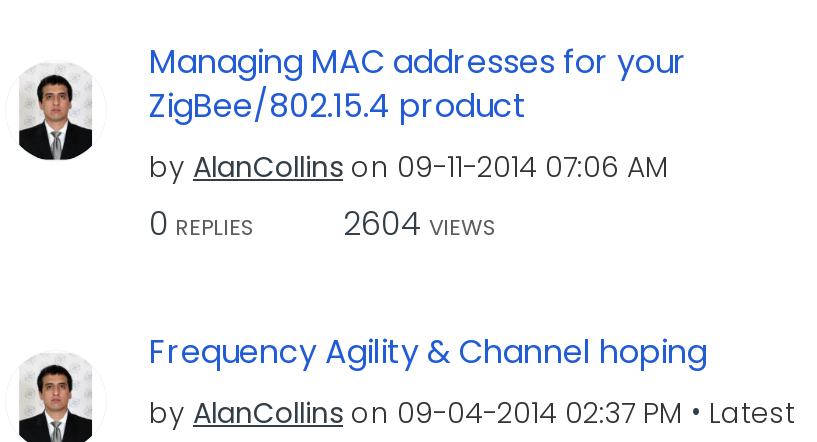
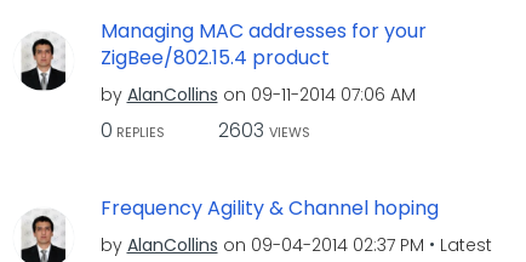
[343,201,497,247] 2604 VIEWS -> [218,116,310,144] 2603 VIEWS

